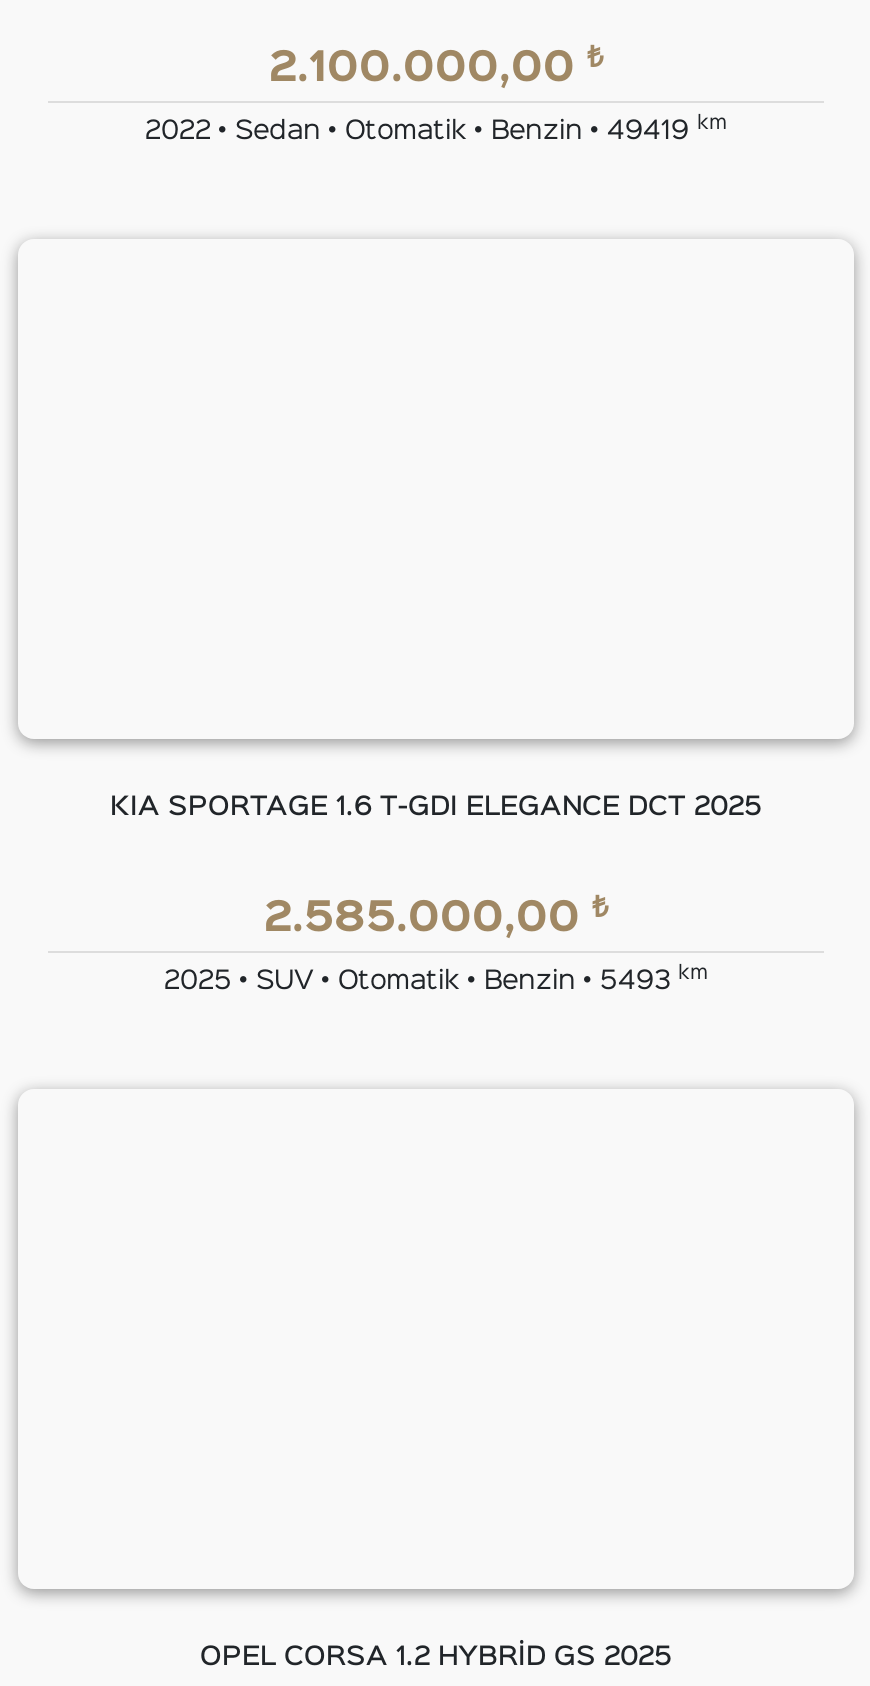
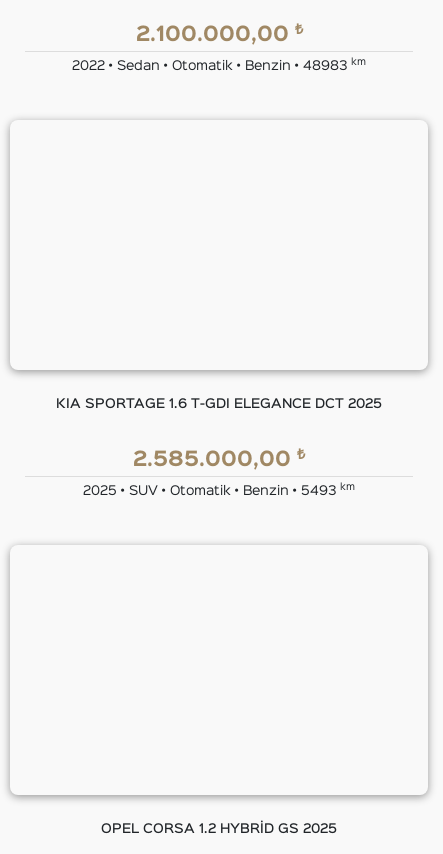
[145,115,727,142] 2022 • Sedan • Otomatik • Benzin • 49419 km -> [72,58,366,72] 2022 • Sedan • Otomatik • Benzin • 48983 km

